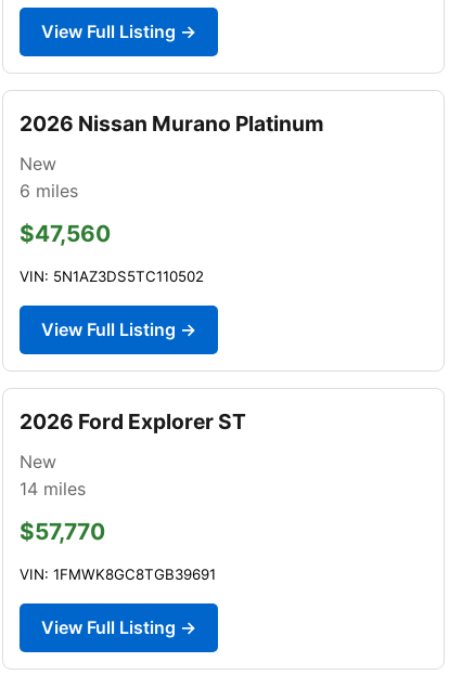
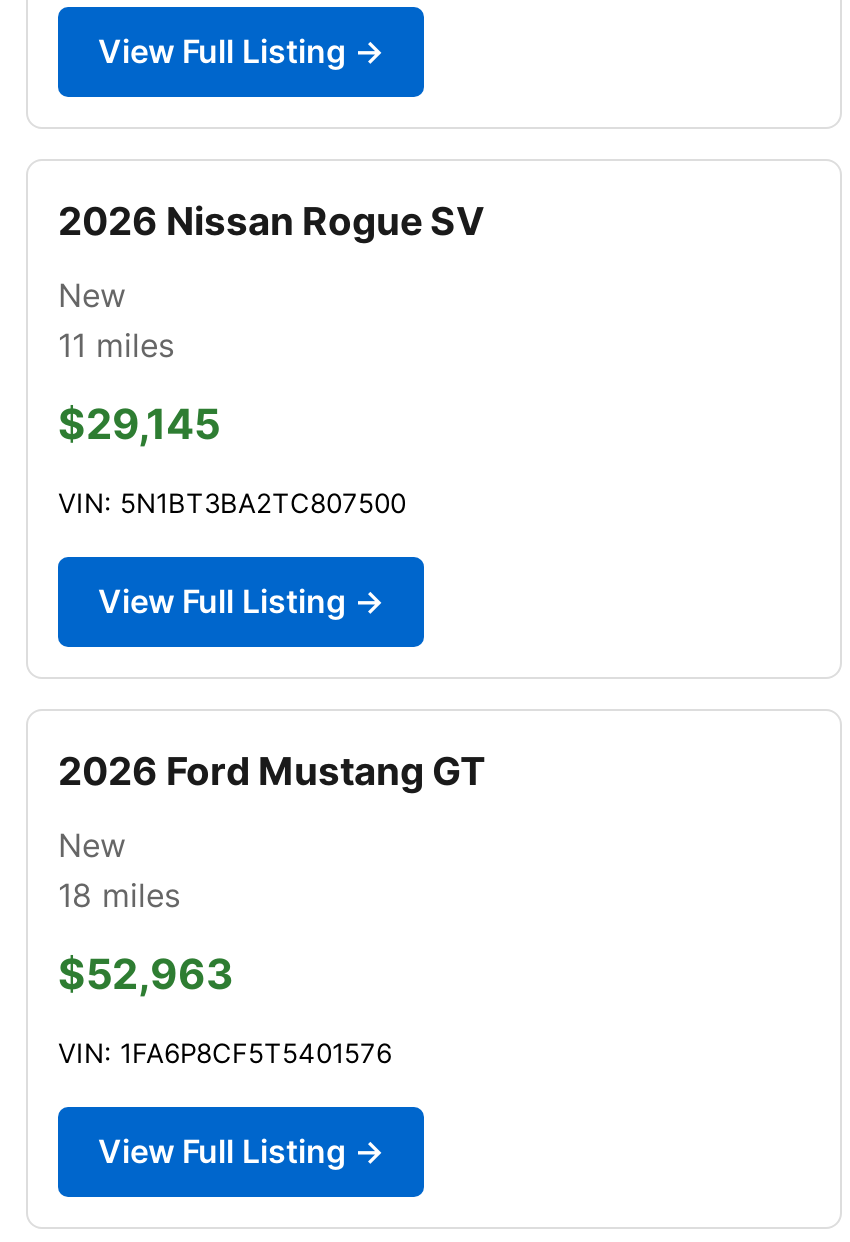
[20,110,324,136] 2026 Nissan Murano Platinum -> [58,197,484,245] 2026 Nissan Rogue SV
[20,180,78,201] 6 miles -> [58,325,174,365] 11 miles
[20,220,111,247] $47,560 -> [58,399,220,449] $29,145
[20,268,204,285] VIN: 5N1AZ3DS5TC110502 -> [58,487,406,519] VIN: 5N1BT3BA2TC807500
[20,408,246,434] 2026 Ford Explorer ST -> [58,747,486,795] 2026 Ford Mustang GT
[20,478,86,499] 14 miles -> [58,875,180,915] 18 miles
[20,518,105,545] $57,770 -> [58,949,234,999] $52,963
[20,565,216,583] VIN: 1FMWK8GC8TGB39691 -> [58,1037,392,1069] VIN: 1FA6P8CF5T5401576

